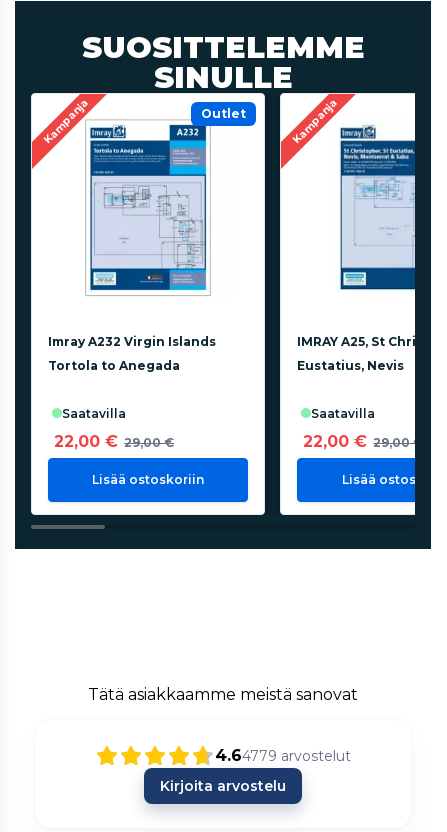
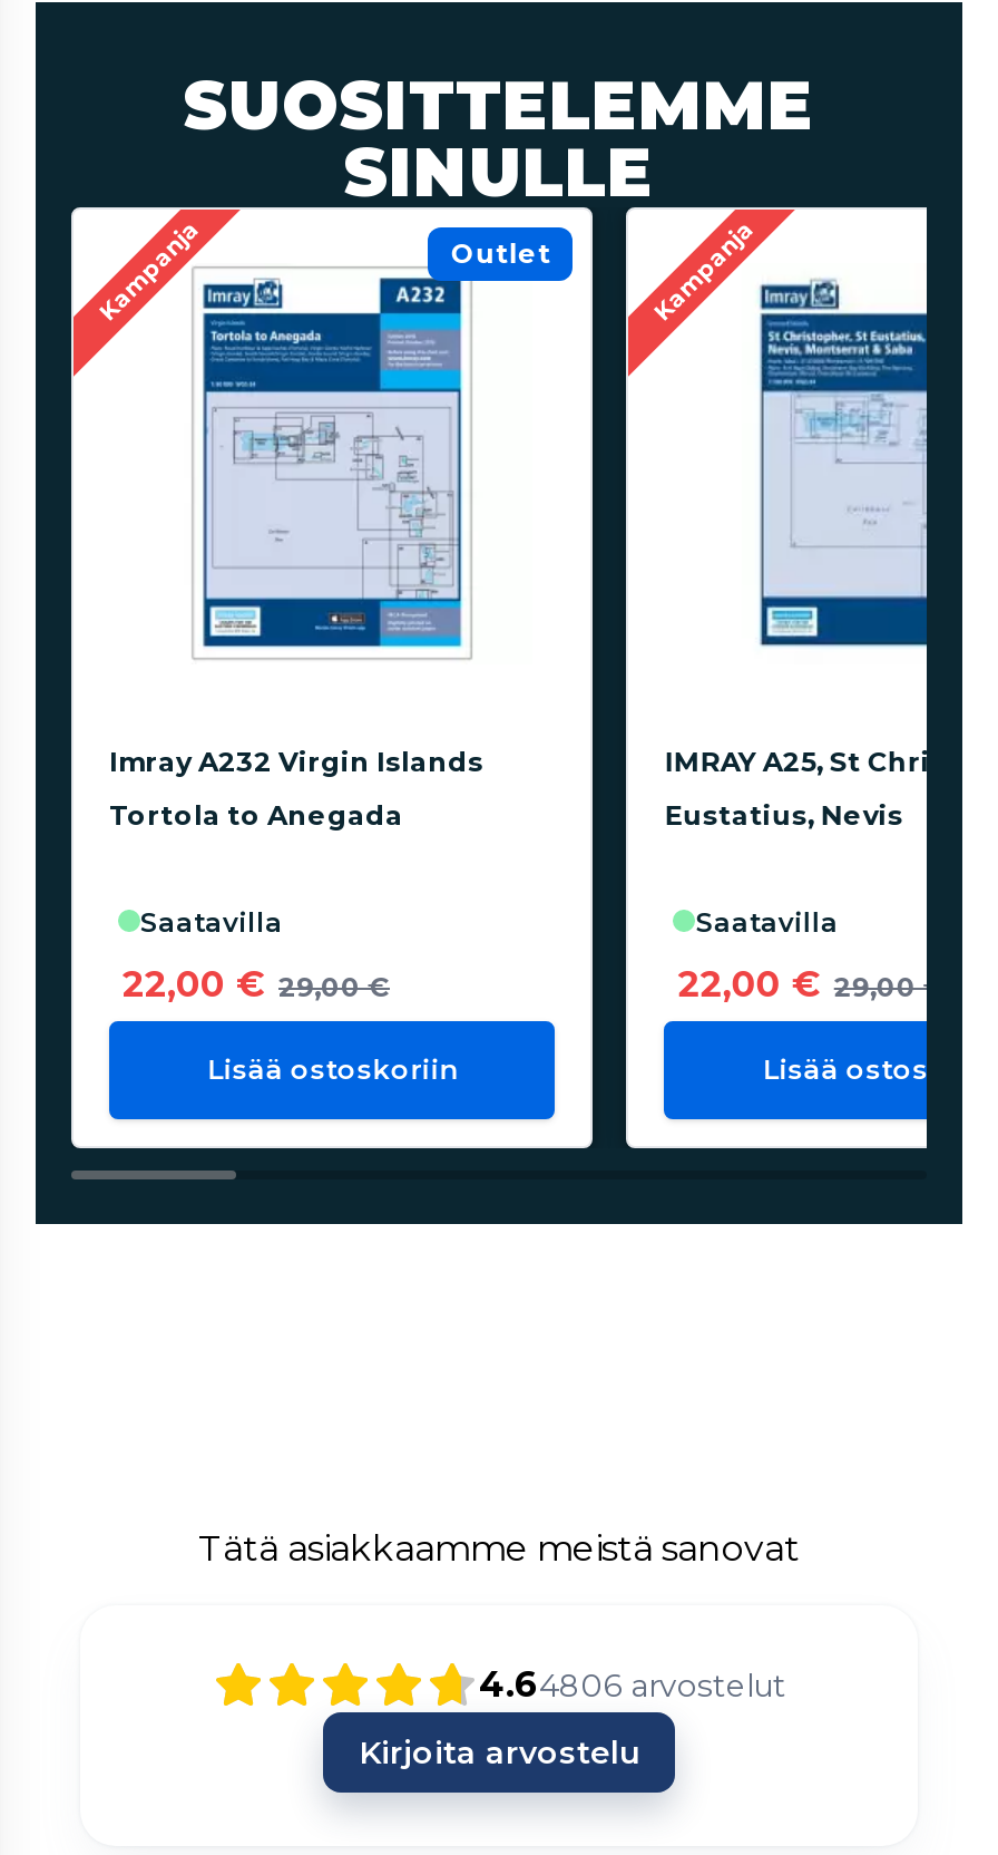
[215,746,351,765] 4.64779 arvostelut -> [479,1663,786,1706] 4.64806 arvostelut

